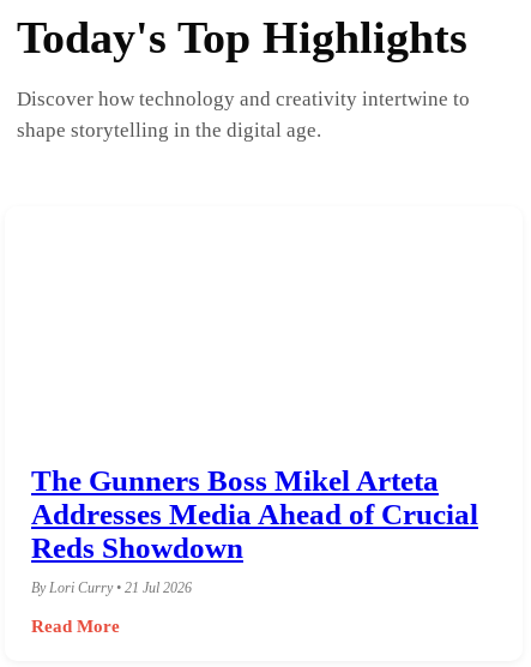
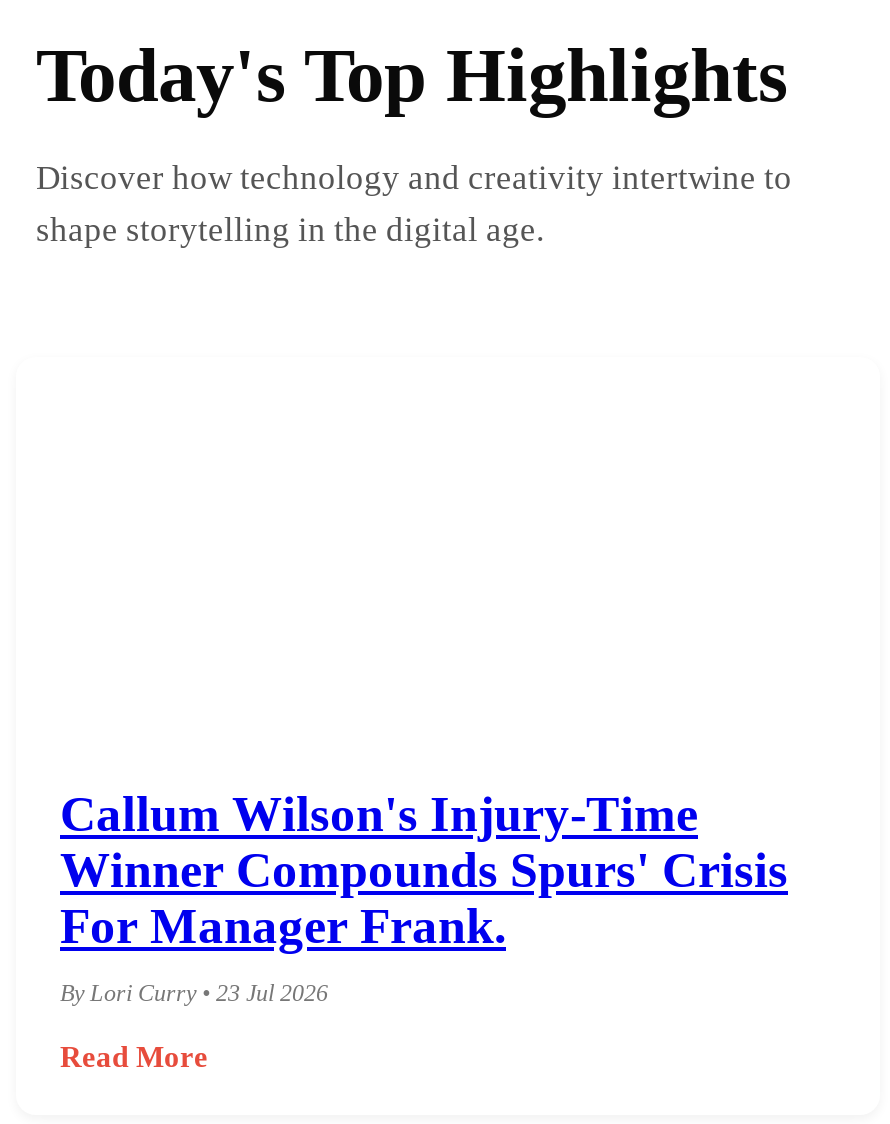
[31,464,478,564] The Gunners Boss Mikel Arteta | Addresses Media Ahead of Crucial | Reds Showdown -> [60,787,788,953] Callum Wilson's Injury-Time | Winner Compounds Spurs' Crisis | For Manager Frank.
[31,579,192,596] By Lori Curry • 21 Jul 2026 -> [60,979,328,1007] By Lori Curry • 23 Jul 2026

